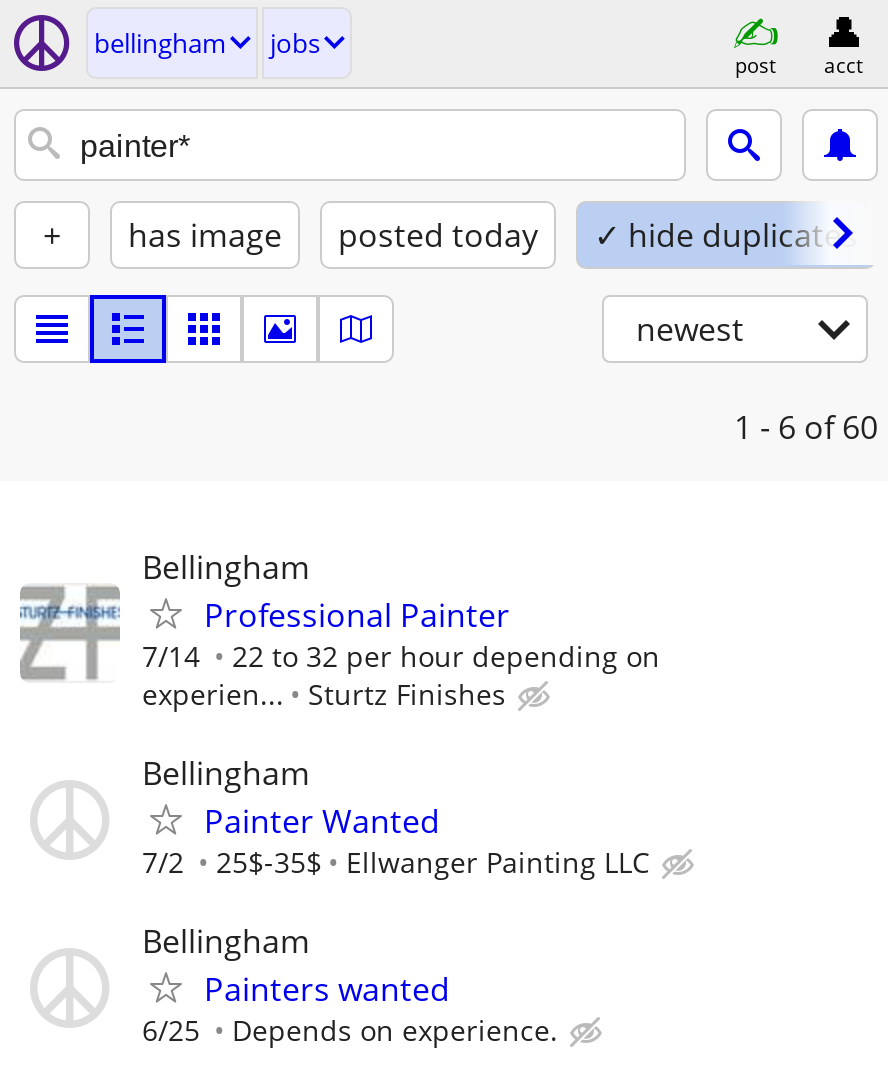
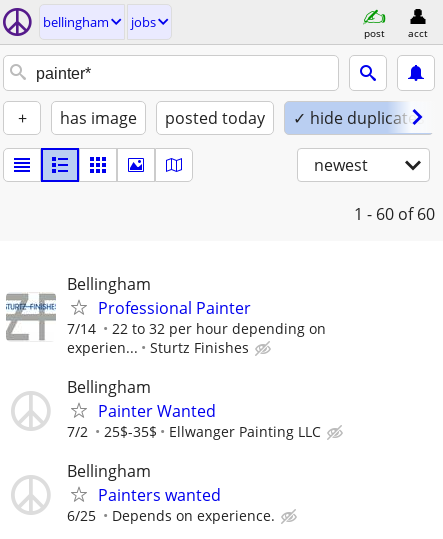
[734,405,878,449] 1 - 6 of 60 -> [354,203,435,225] 1 - 60 of 60

